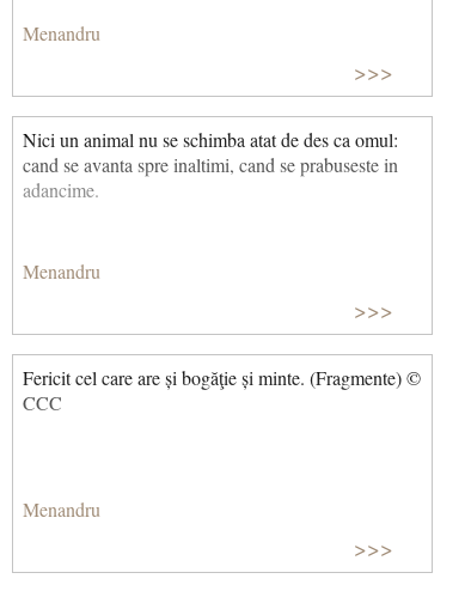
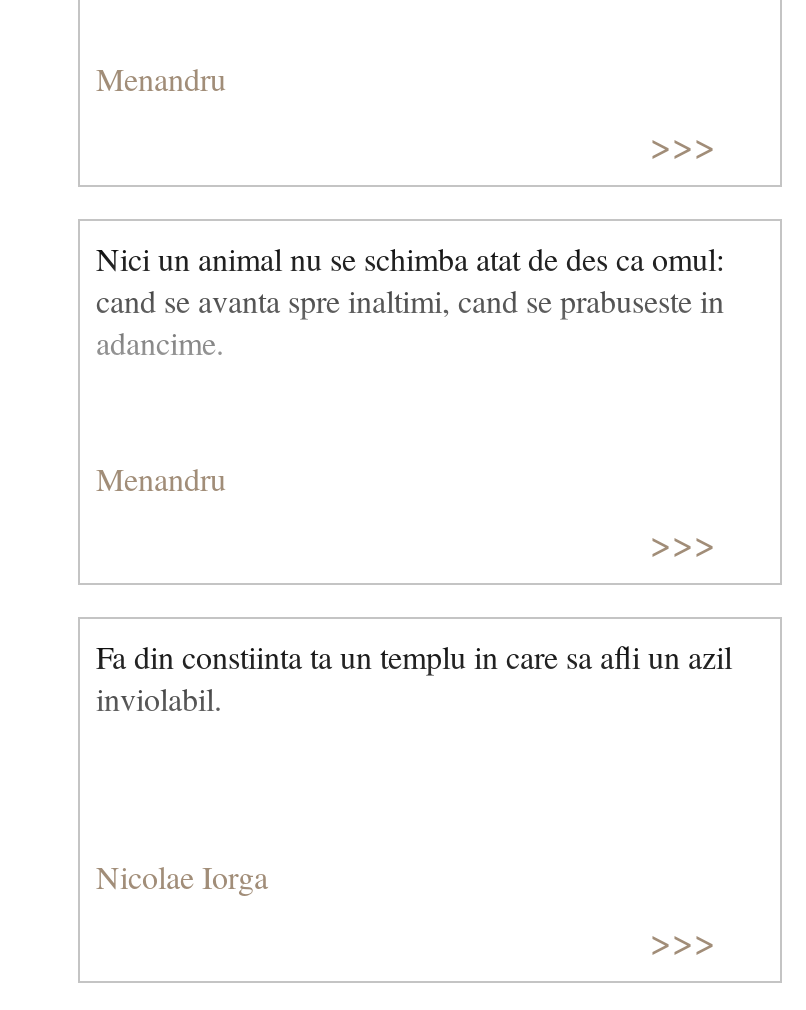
[23,365,421,415] Fericit cel care are și bogăţie și minte. (Fragmente) © | CCC -> [96,636,732,720] Fa din constiinta ta un templu in care sa afli un azil | inviolabil.
[23,496,100,521] Menandru -> [96,855,268,897] Nicolae Iorga

